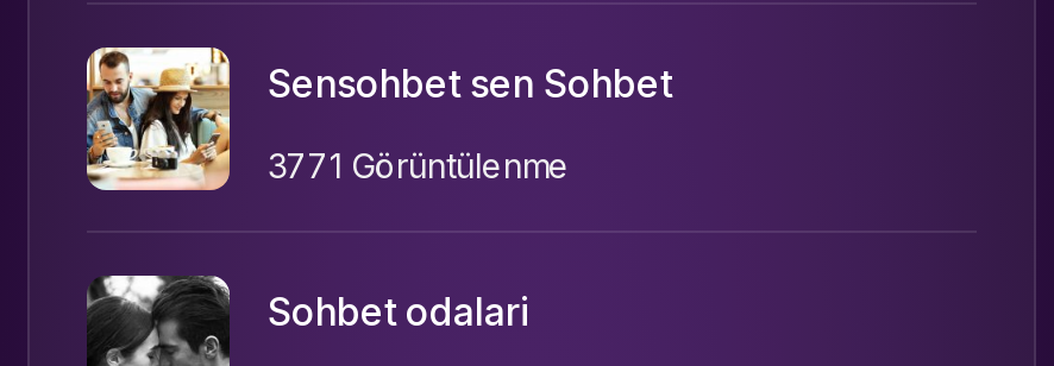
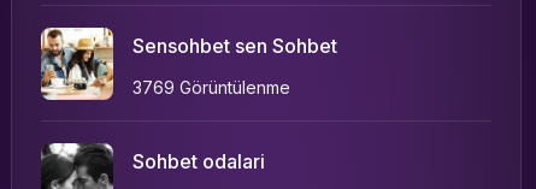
[268,145,570,185] 3771 Görüntülenme -> [132,77,290,98] 3769 Görüntülenme

